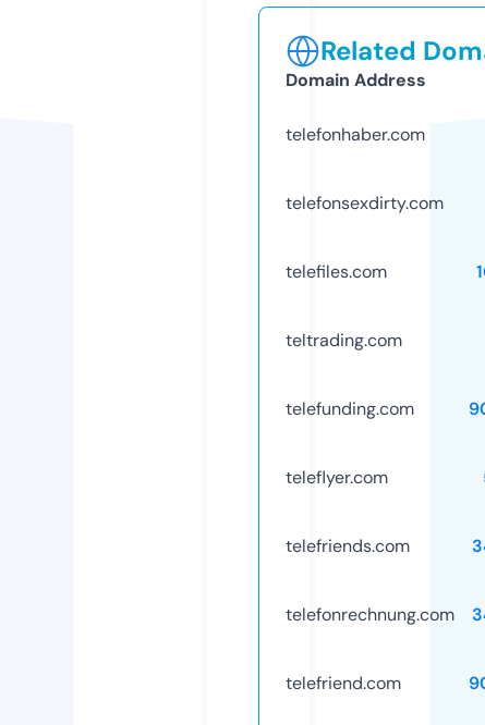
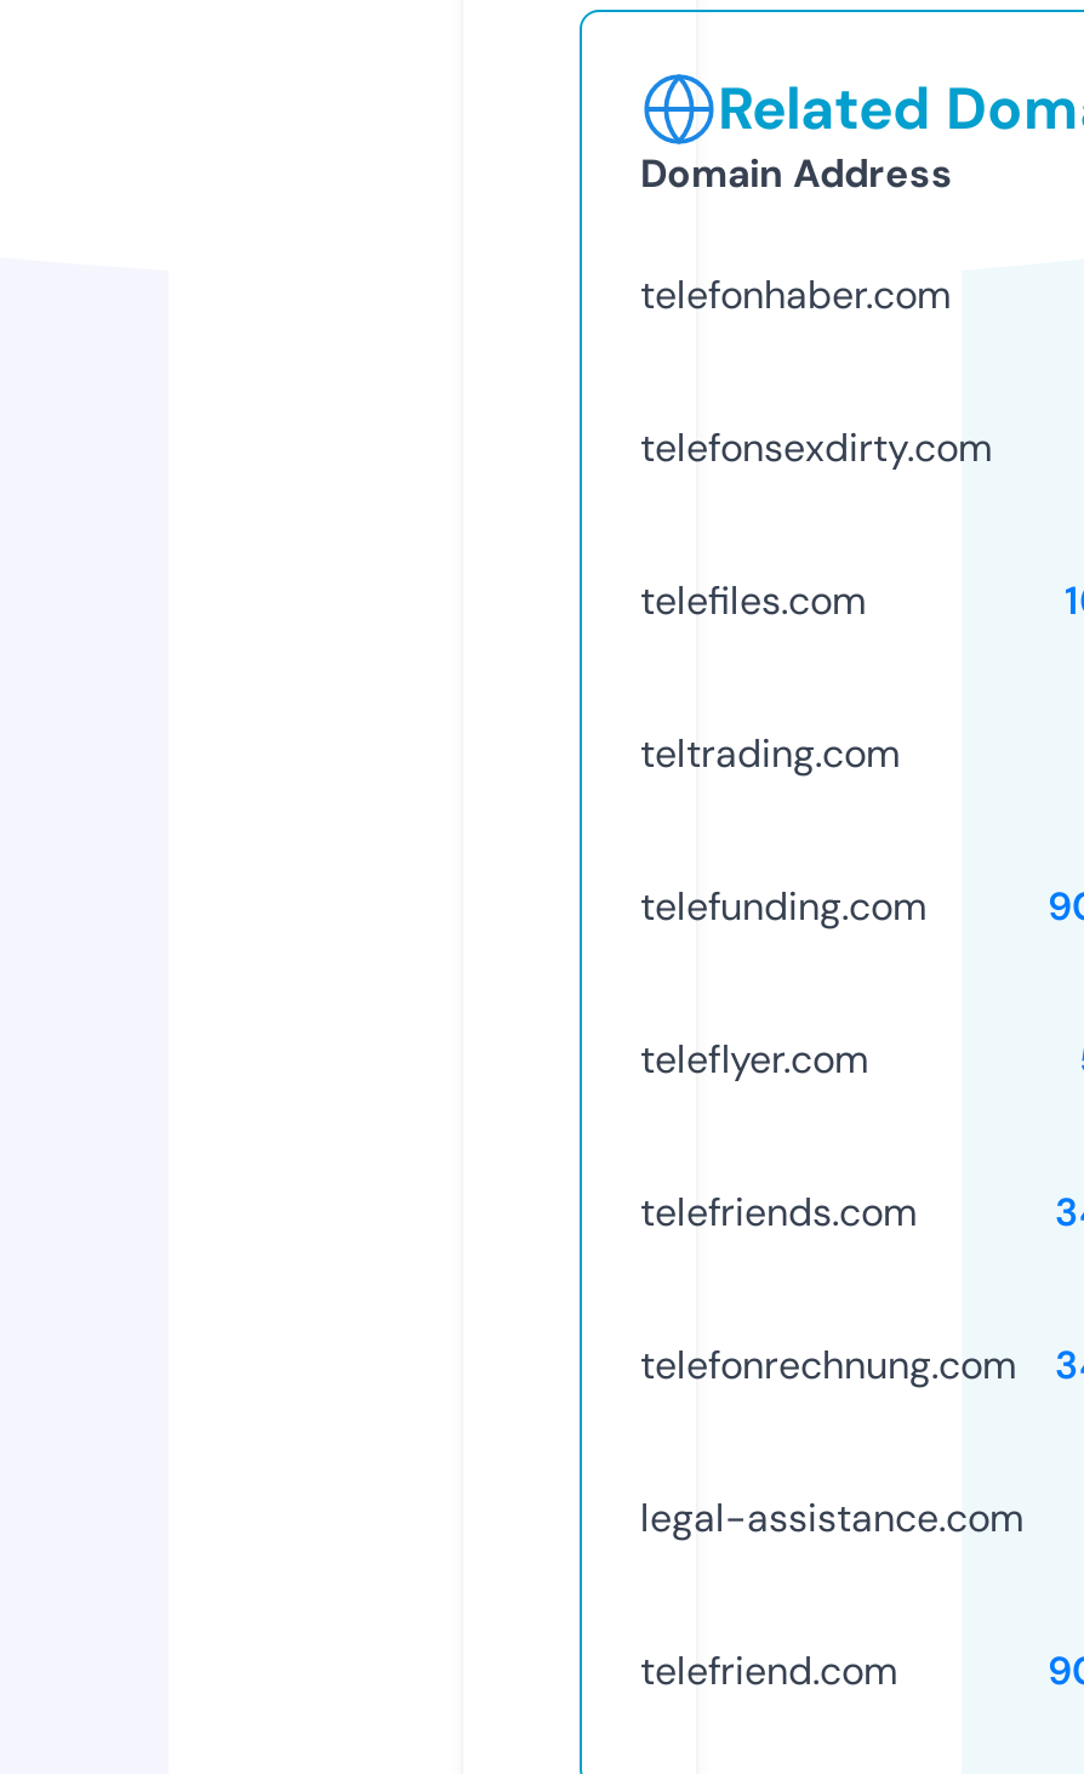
none -> [640,1492,1023,1543] legal-assistance.com

